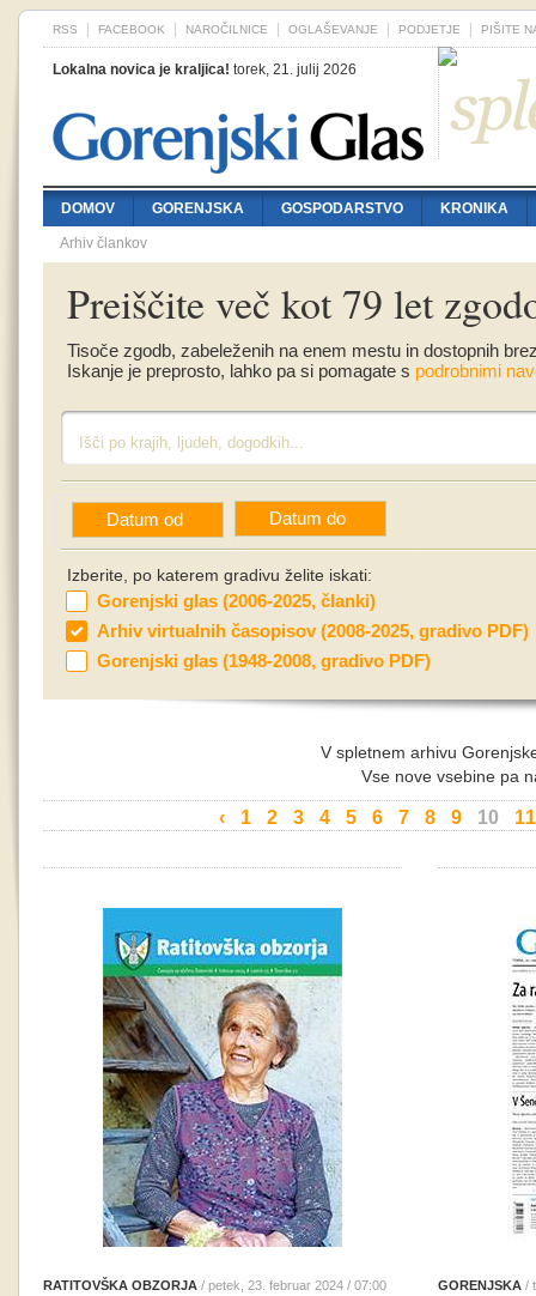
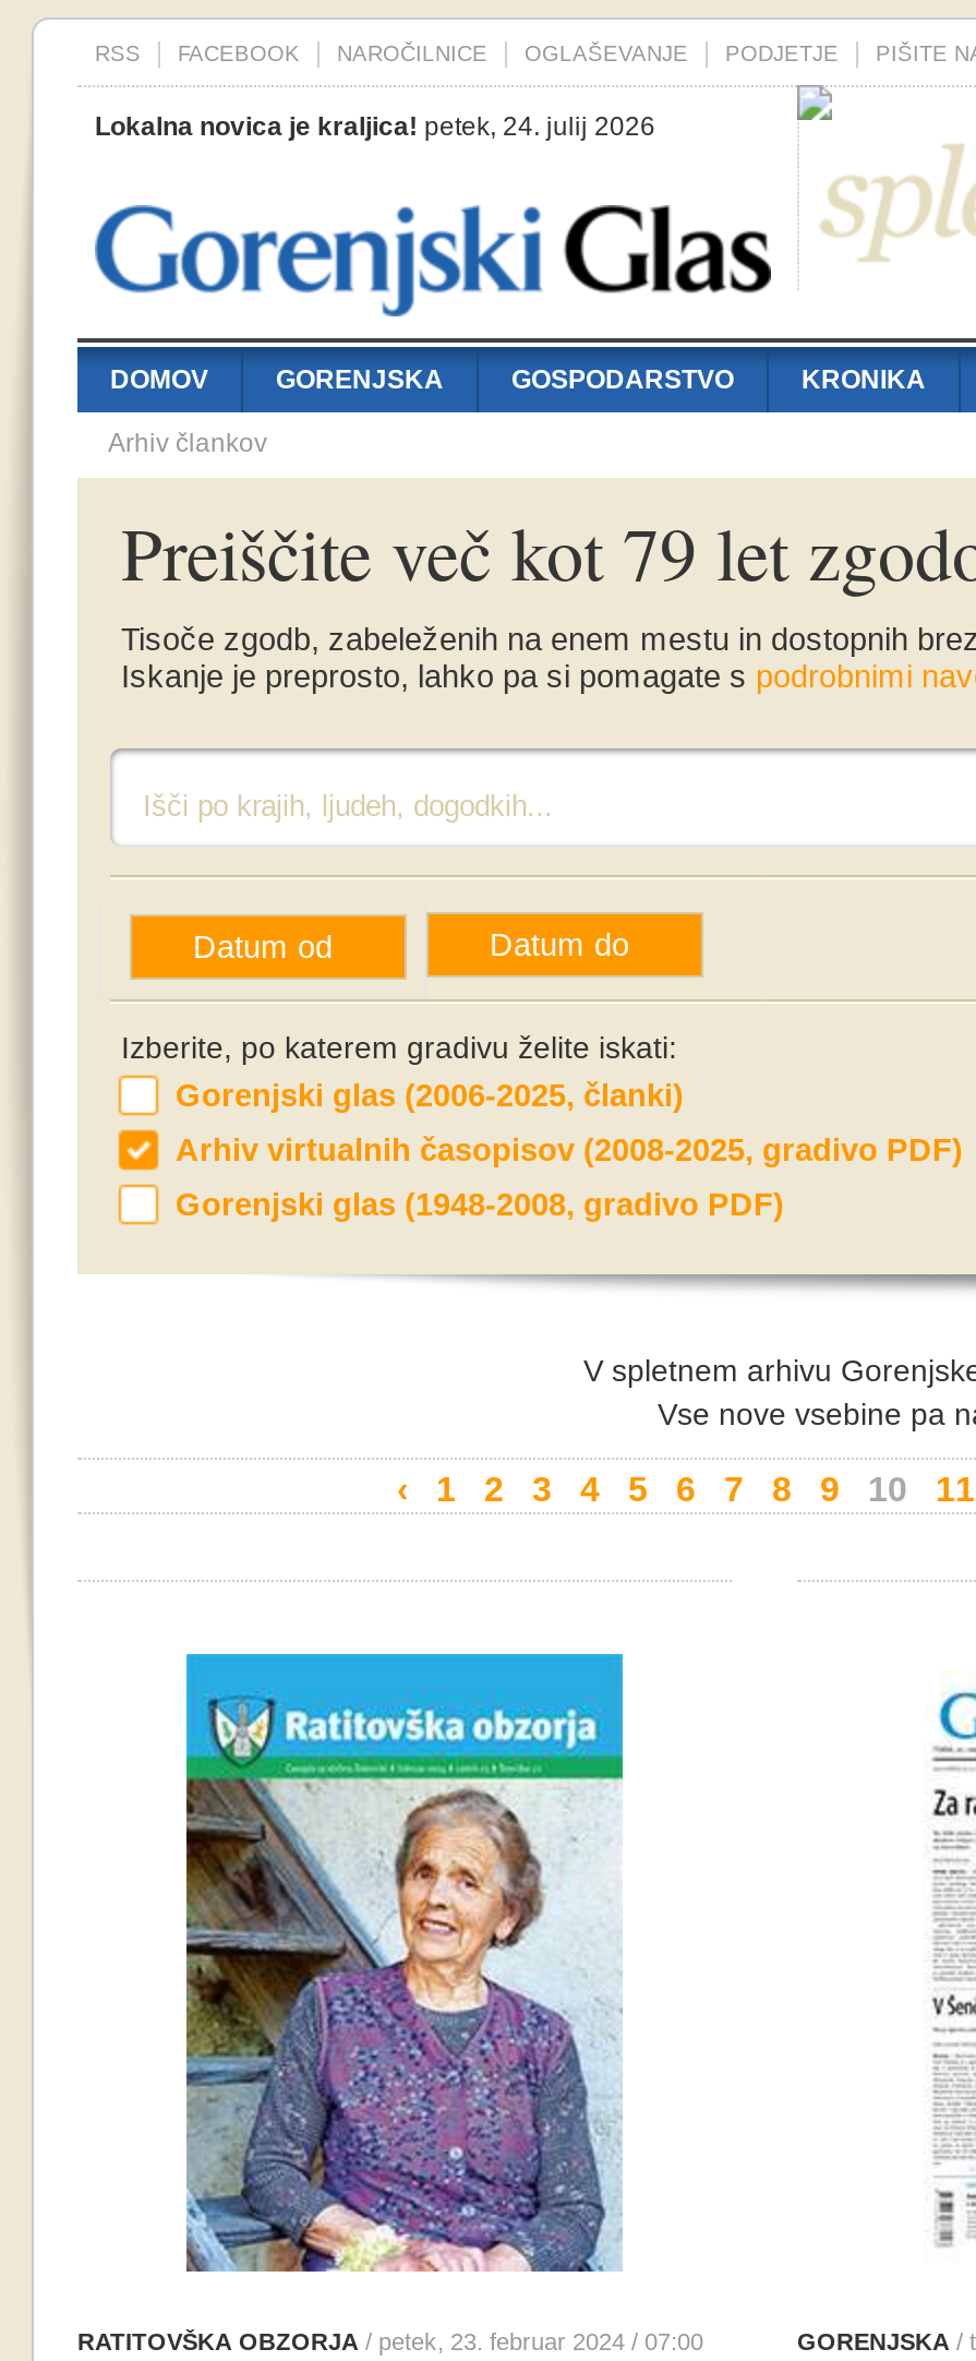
[53,61,357,78] Lokalna novica je kraljica! torek, 21. julij 2026 -> [95,111,655,142] Lokalna novica je kraljica! petek, 24. julij 2026

